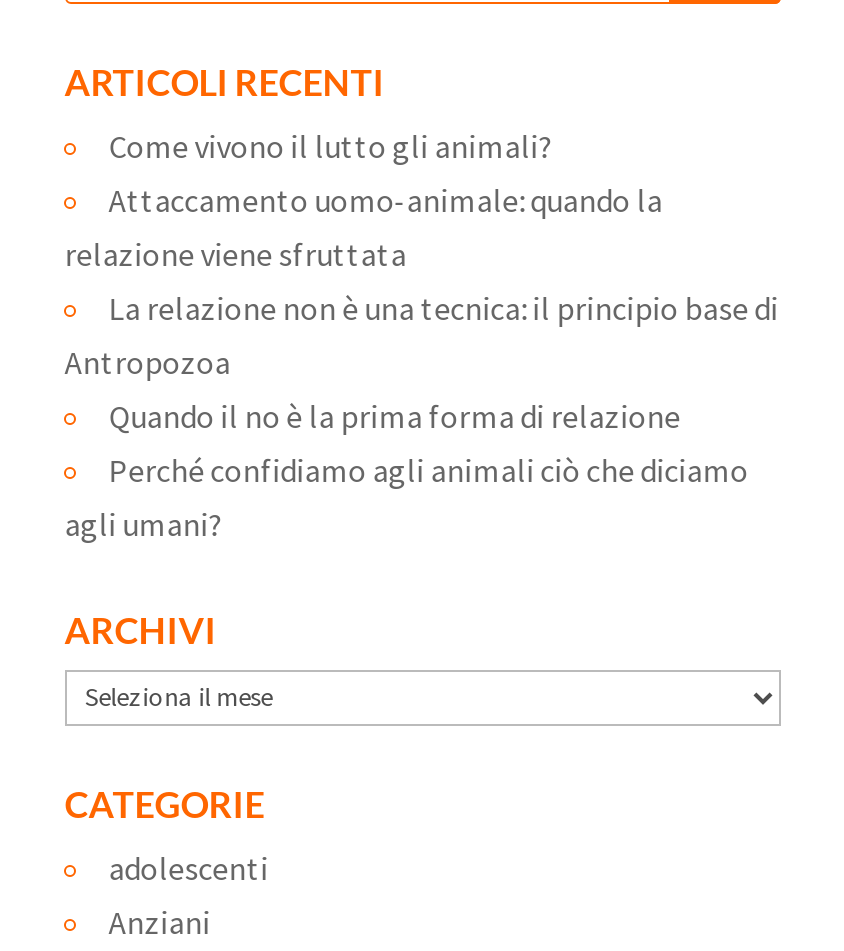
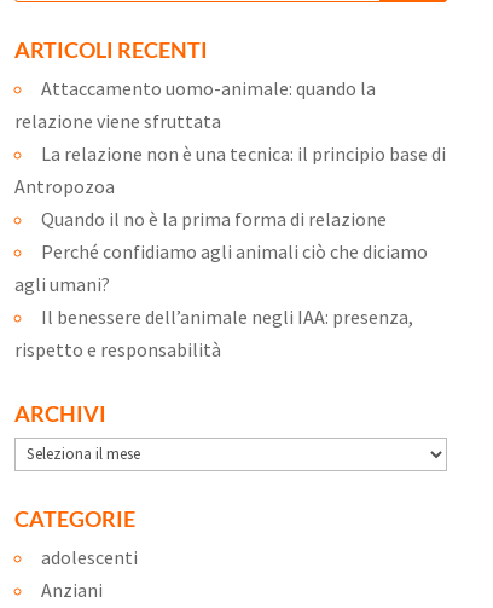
[109,127,553,167] Come vivono il lutto gli animali? -> none
moved [65,181,779,545] -> [14,77,446,297]: Attaccamento uomo-animale: quando la | relazione viene sfruttata | La relazione non è una tecnica: il principio base di | Antropozoa | Quando il no è la prima forma di relazione | Perché confidiamo agli animali ciò che diciamo | agli umani?
none -> [14,305,413,362] Il benessere dell’animale negli IAA: presenza, | rispetto e responsabilità

